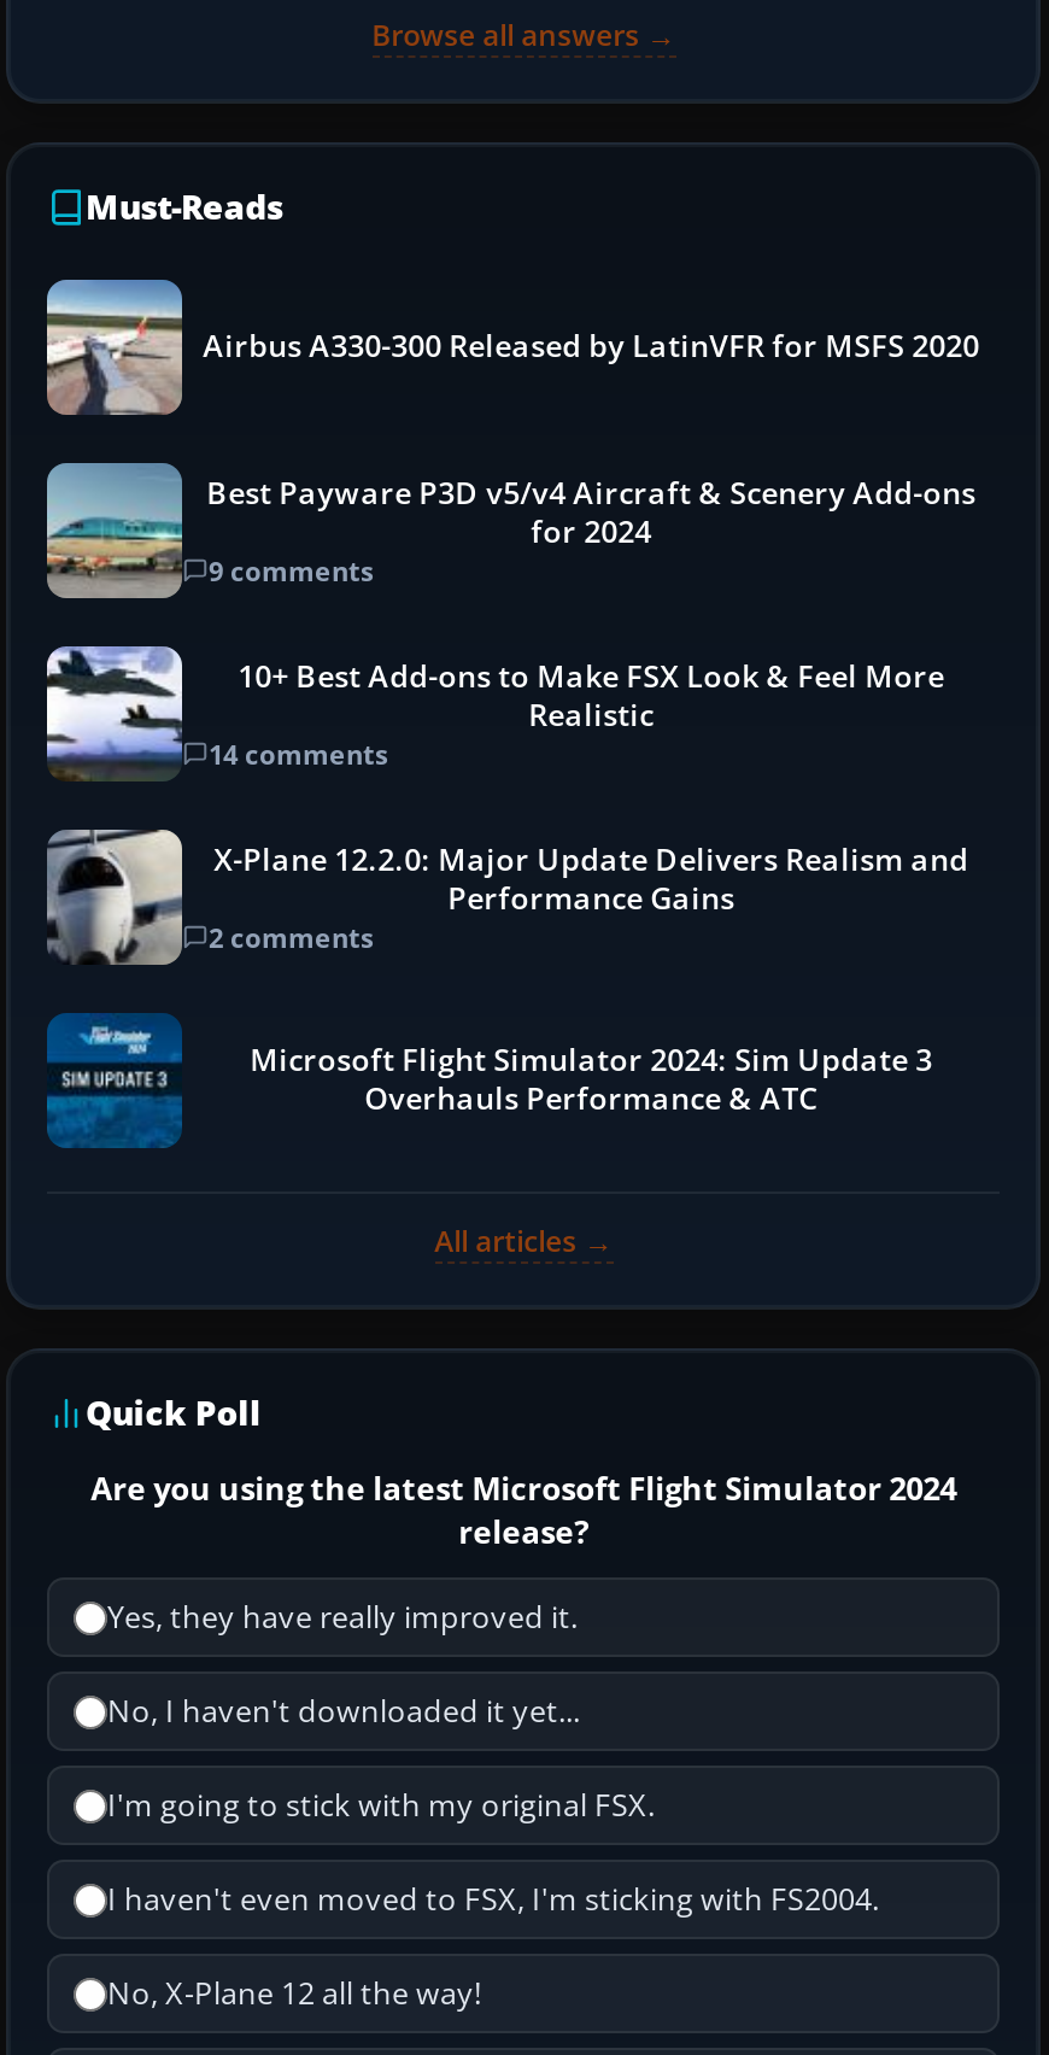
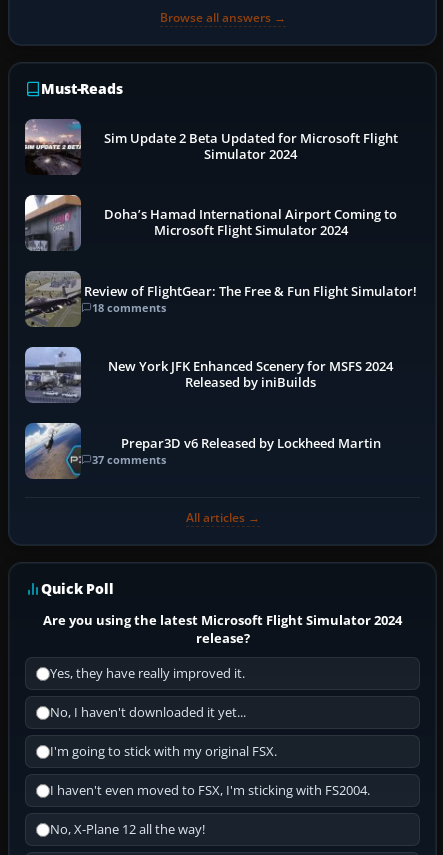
[45,280,979,417] [image] | Airbus A330-300 Released by LatinVFR for MSFS 2020 -> [24,119,398,175] [image] | Sim Update 2 Beta Updated for Microsoft Flight | Simulator 2024
[45,461,976,601] [image] | Best Payware P3D v5/v4 Aircraft & Scenery Add-ons | for 2024 | 9 comments -> [24,194,397,251] [image] | Doha’s Hamad International Airport Coming to | Microsoft Flight Simulator 2024
[45,644,944,781] [image] | 10+ Best Add-ons to Make FSX Look & Feel More | Realistic | 14 comments -> [24,270,417,328] [image] | Review of FlightGear: The Free & Fun Flight Simulator! | 18 comments
[47,827,968,965] [image] | X-Plane 12.2.0: Major Update Delivers Realism and | Performance Gains | 2 comments -> [25,346,393,404] [image] | New York JFK Enhanced Scenery for MSFS 2024 | Released by iniBuilds
[47,1013,932,1151] [image] | Microsoft Flight Simulator 2024: Sim Update 3 | Overhauls Performance & ATC -> [24,422,381,480] [image] | Prepar3D v6 Released by Lockheed Martin | 37 comments

